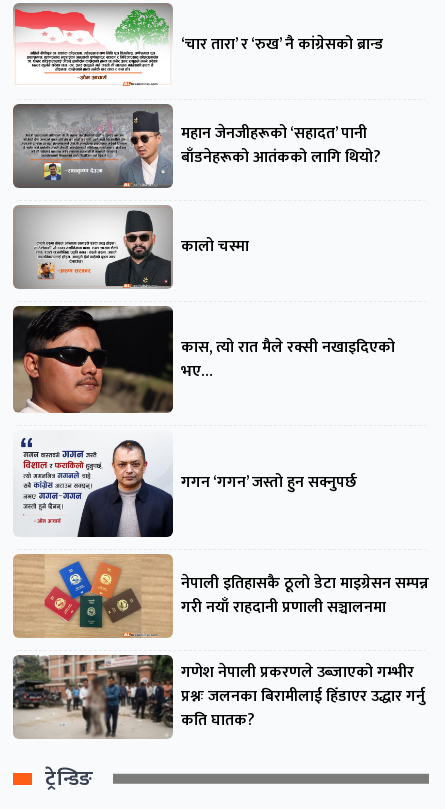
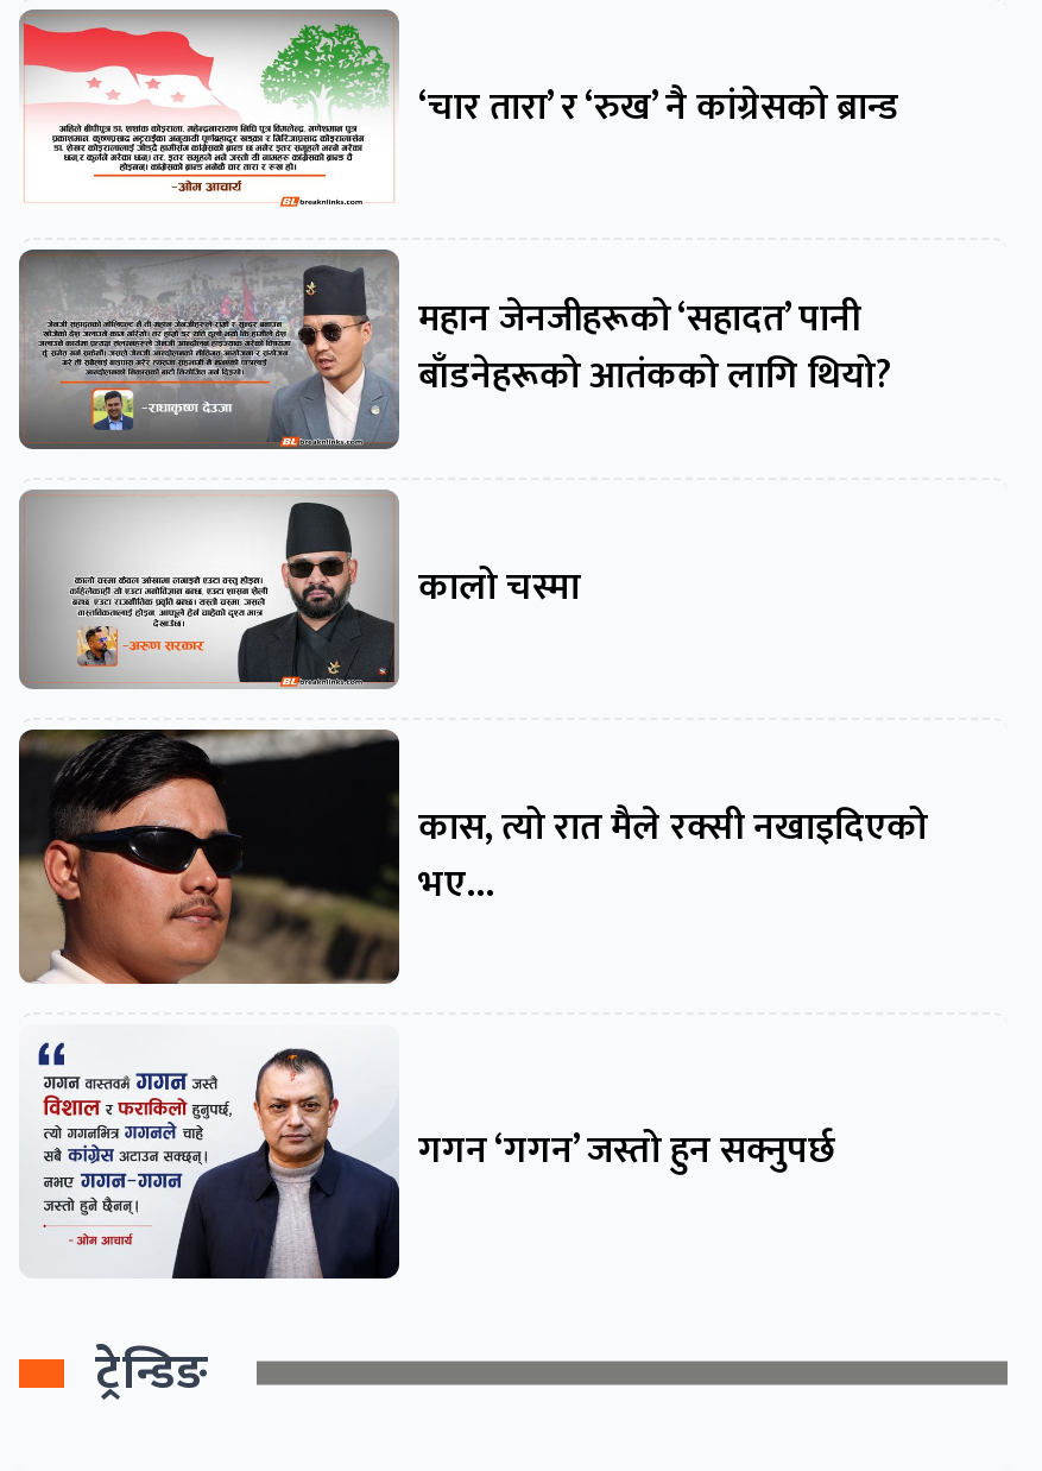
[12,553,429,734] [image] | नेपाली इतिहासकै ठूलो डेटा माइग्रेसन सम्पन्न | गरी नयाँ राहदानी प्रणाली सञ्चालनमा | गणेश नेपाली प्रकरणले उब्जाएको गम्भीर | प्रश्नः जलनका बिरामीलाई हिँडाएर उद्धार गर्नु | कति घातक? -> none
[12,654,167,739] [image] -> none

